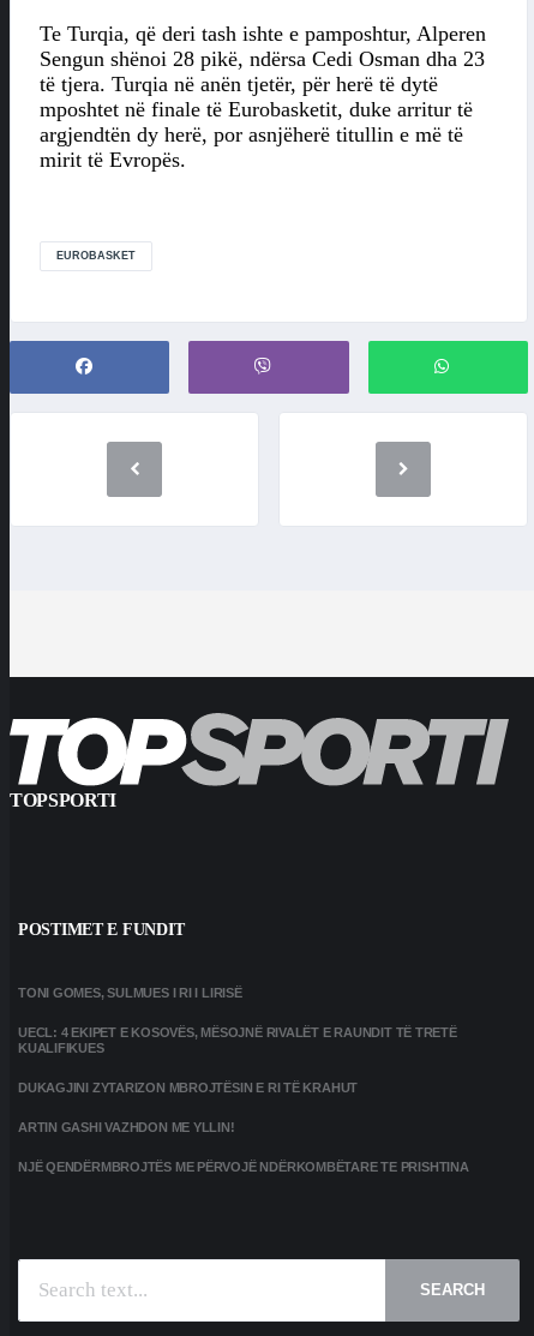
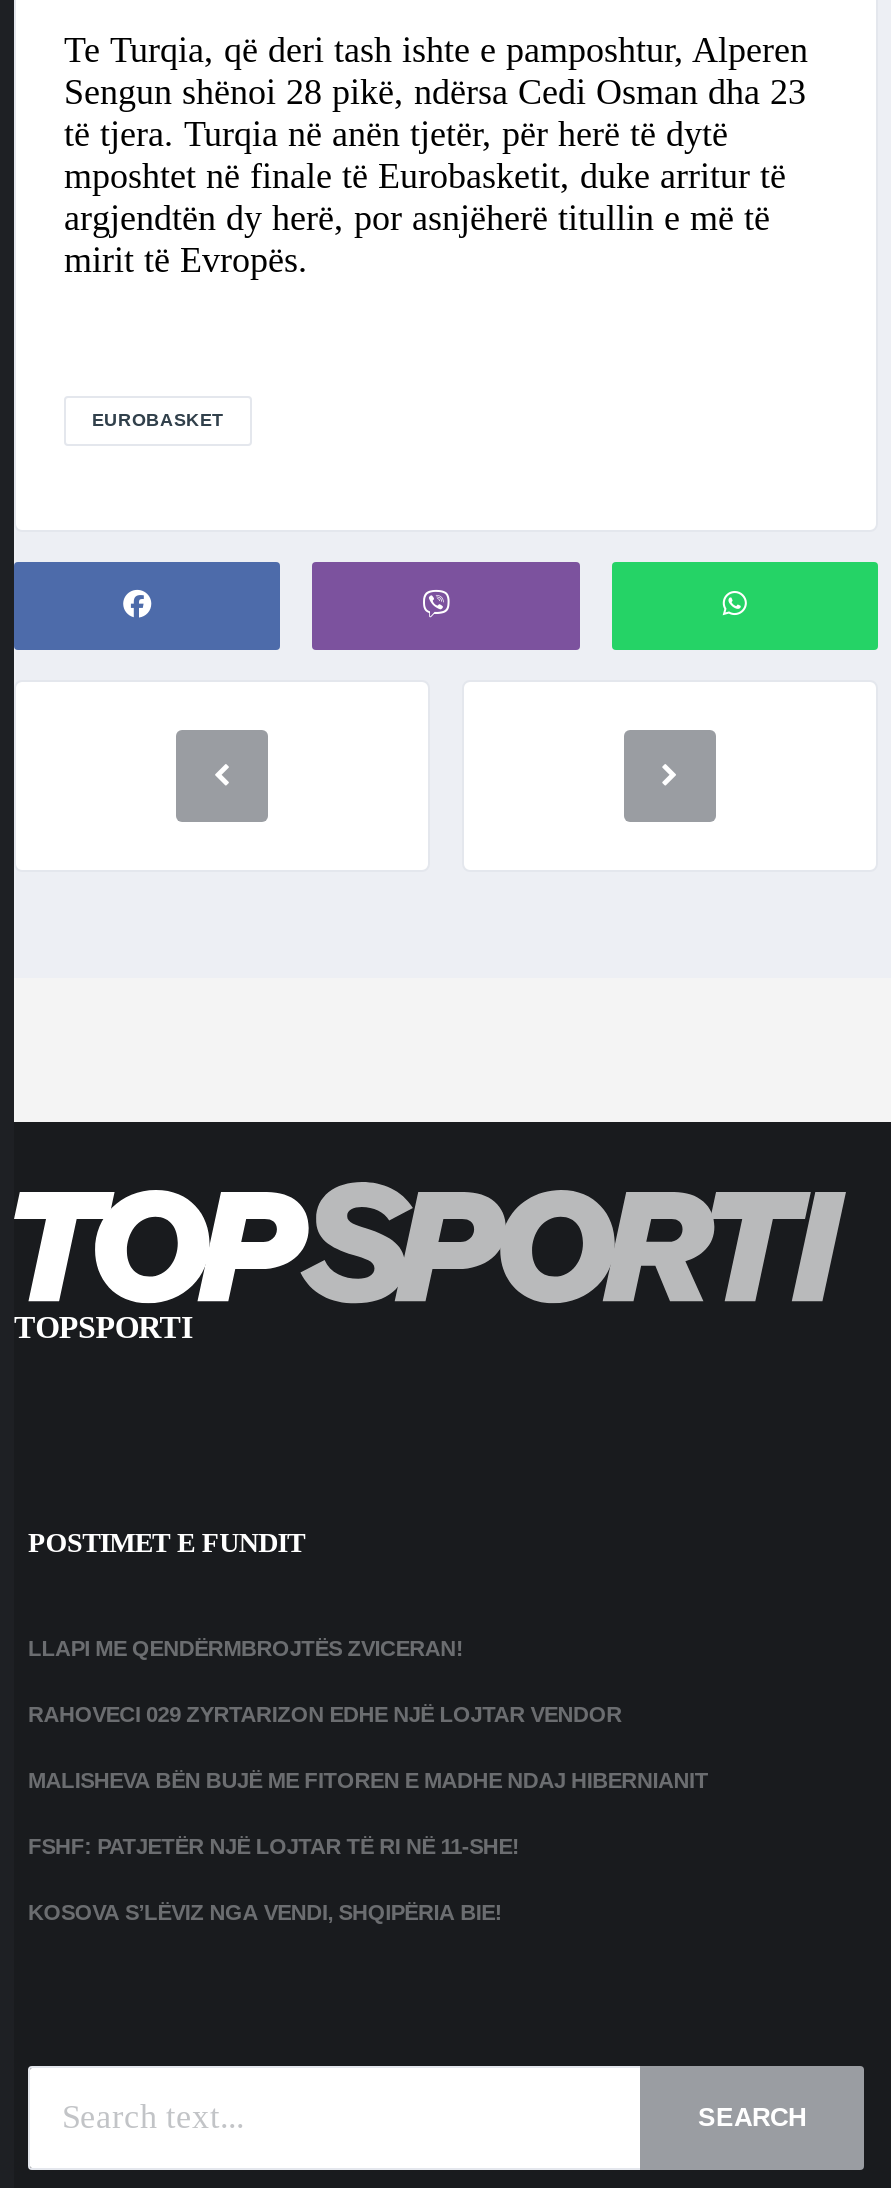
[18,986,242,1000] TONI GOMES, SULMUES I RI I LIRISË -> [28,1636,464,1660] LLAPI ME QENDËRMBROJTËS ZVICERAN!
[18,1025,457,1055] UECL: 4 EKIPET E KOSOVËS, MËSOJNË RIVALËT E RAUNDIT TË TRETË | KUALIFIKUES -> [28,1702,622,1726] RAHOVECI 029 ZYRTARIZON EDHE NJË LOJTAR VENDOR
[18,1080,358,1095] DUKAGJINI ZYTARIZON MBROJTËSIN E RI TË KRAHUT -> [28,1768,708,1792] MALISHEVA BËN BUJË ME FITOREN E MADHE NDAJ HIBERNIANIT
[18,1120,235,1134] ARTIN GASHI VAZHDON ME YLLIN! -> [28,1834,520,1858] FSHF: PATJETËR NJË LOJTAR TË RI NË 11-SHE!
[18,1160,469,1174] NJË QENDËRMBROJTËS ME PËRVOJË NDËRKOMBËTARE TE PRISHTINA -> [28,1900,502,1924] KOSOVA S’LËVIZ NGA VENDI, SHQIPËRIA BIE!

